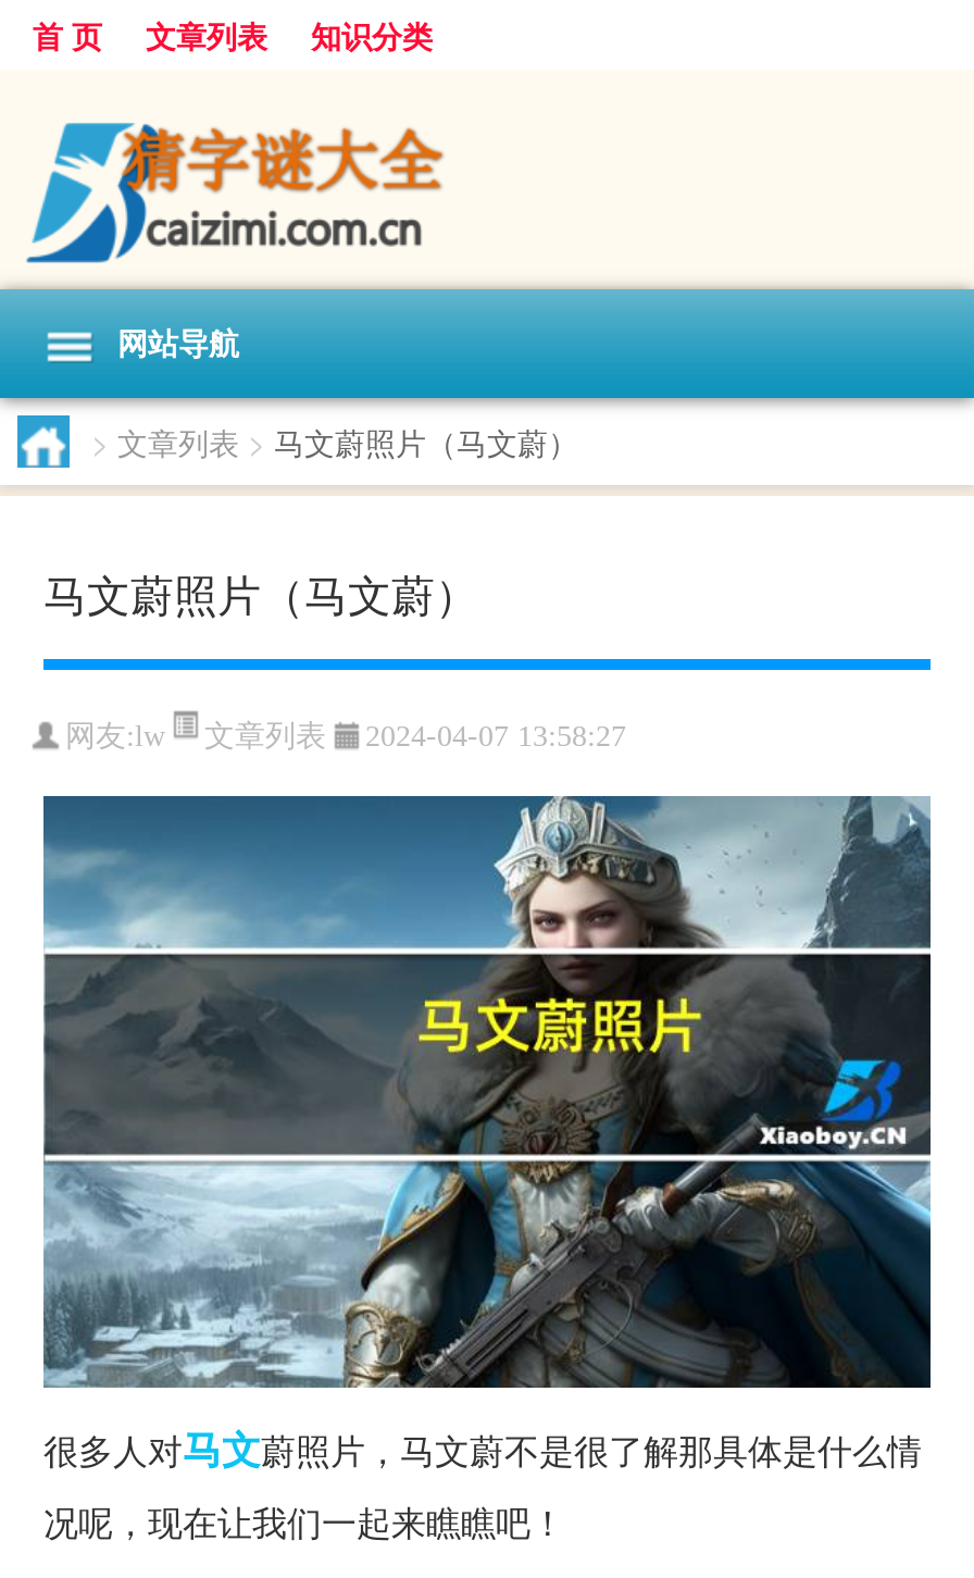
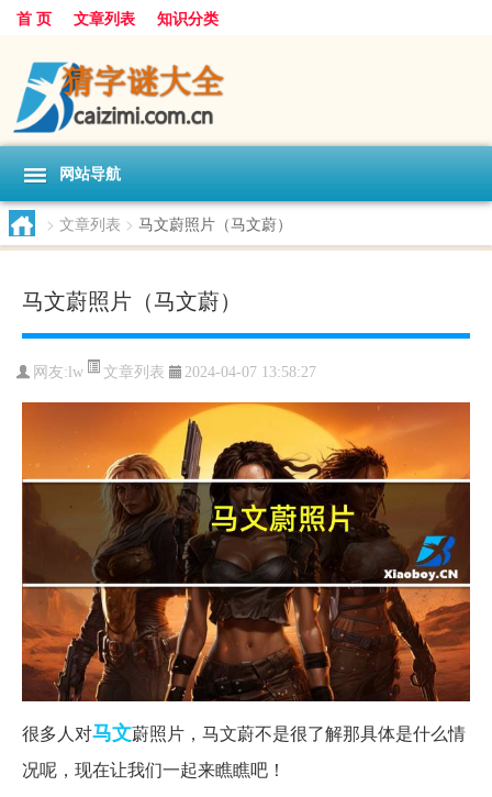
[41,794,933,1390] [image] -> [21,401,471,702] [image]

